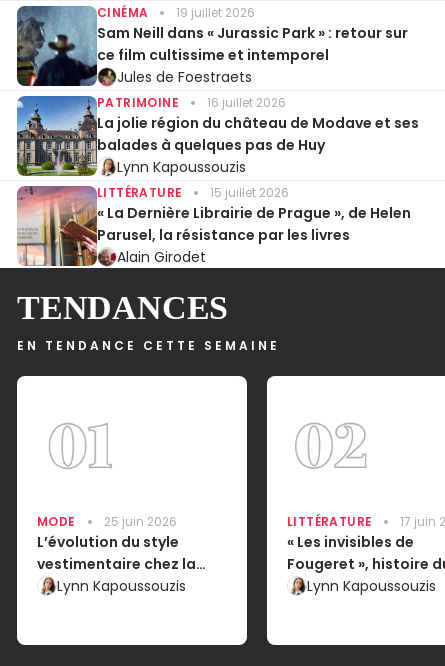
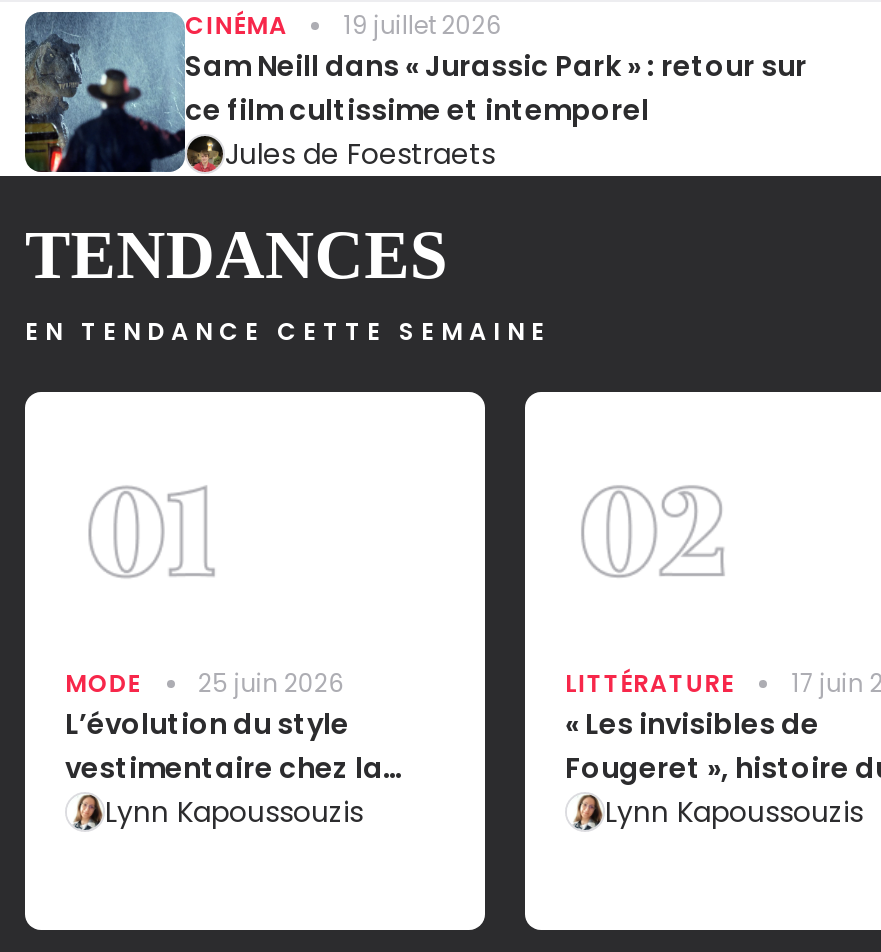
[16,94,419,267] [image] | PATRIMOINE | 16 juillet 2026 | La jolie région du château de Modave et ses | balades à quelques pas de Huy | Lynn Kapoussouzis | LITTÉRATURE | 15 juillet 2026 | « La Dernière Librairie de Prague », de Helen | Parusel, la résistance par les livres | Alain Girodet -> none
[16,186,103,267] [image] -> none

